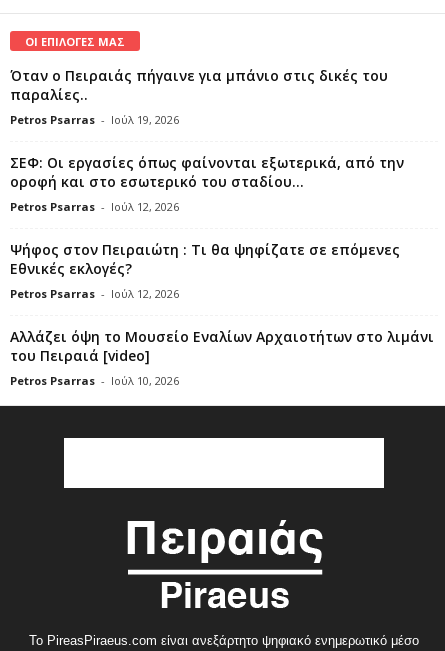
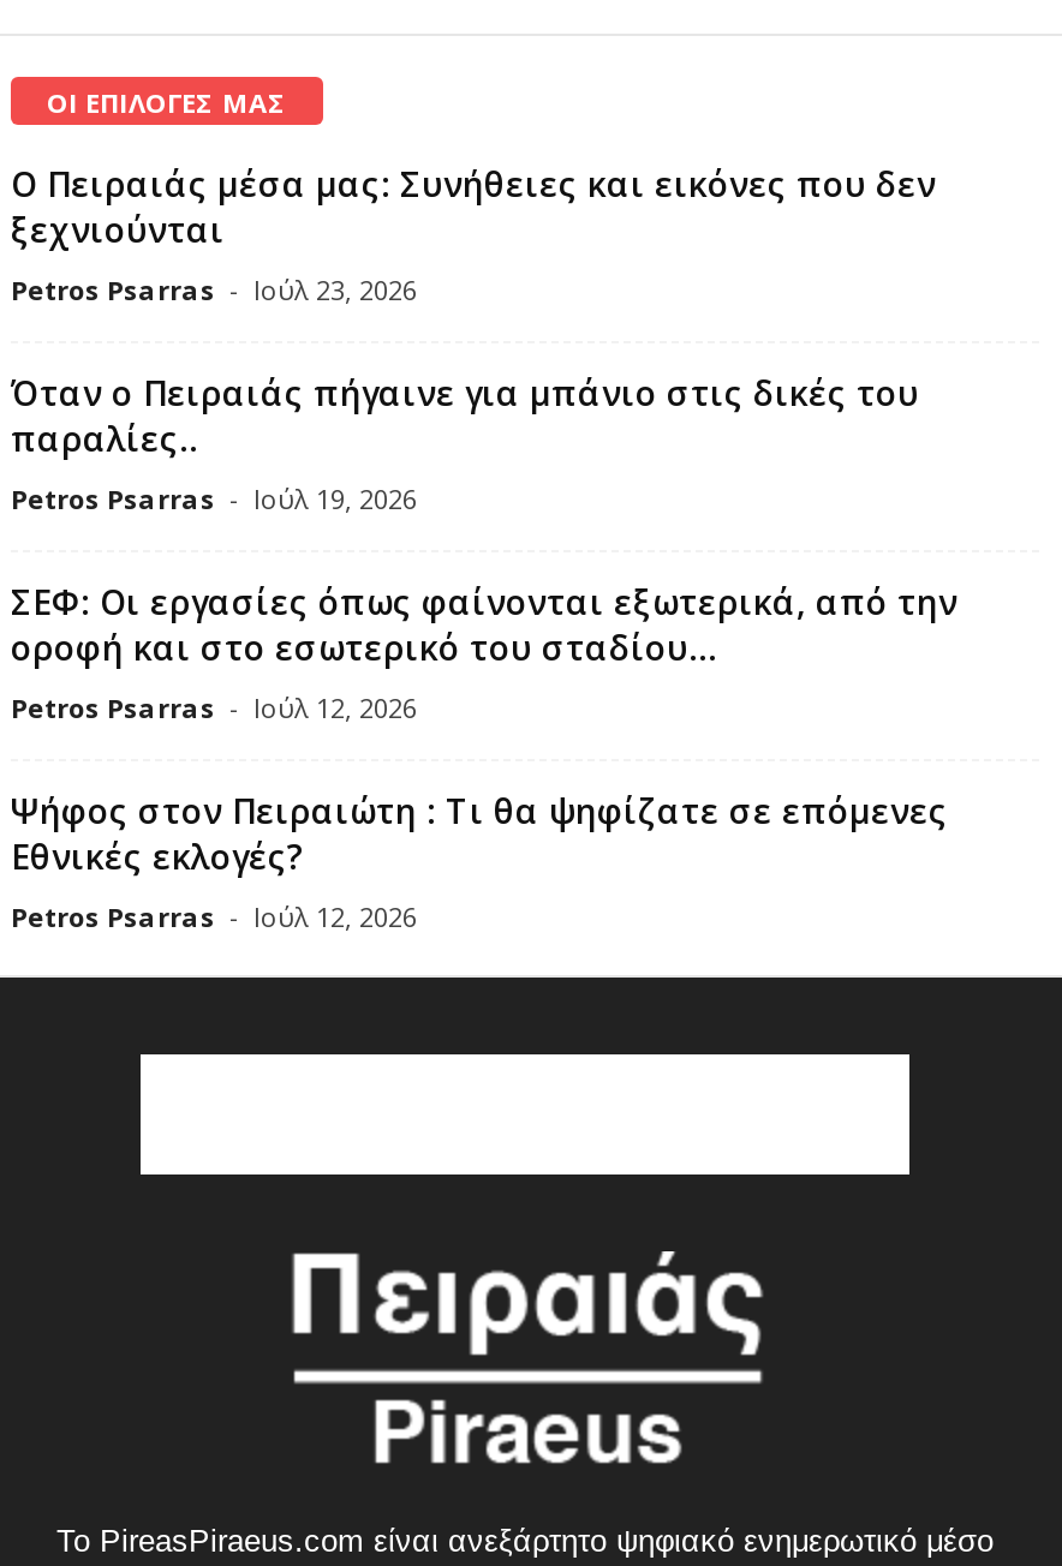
none -> [11,160,936,307] Ο Πειραιάς μέσα μας: Συνήθειες και εικόνες που δεν | ξεχνιούνται | Petros Psarras - Ιούλ 23, 2026
moved [10,66,404,301] -> [11,369,957,934]: Όταν ο Πειραιάς πήγαινε για μπάνιο στις δικές του | παραλίες.. | Petros Psarras - Ιούλ 19, 2026 | ... | Εθνικές εκλογές? | Petros Psarras - Ιούλ 12, 2026
[10,327,434,388] Αλλάζει όψη το Μουσείο Εναλίων Αρχαιοτήτων στο λιμάνι | του Πειραιά [video] | Petros Psarras - Ιούλ 10, 2026 -> none

